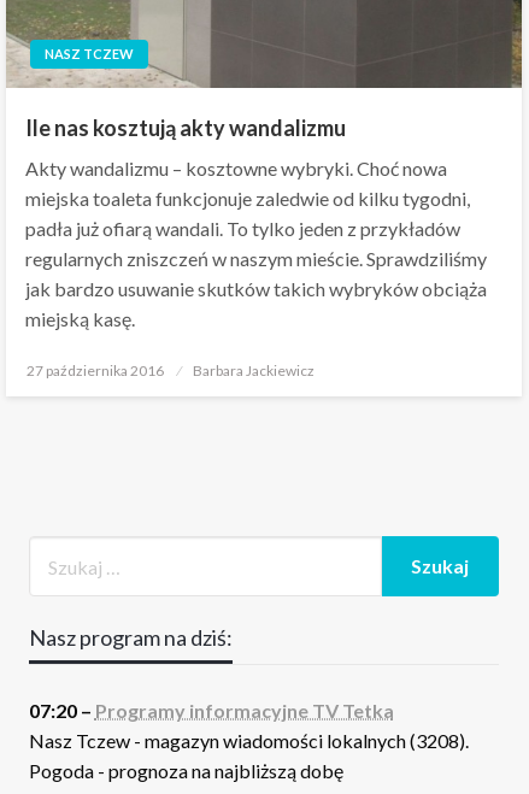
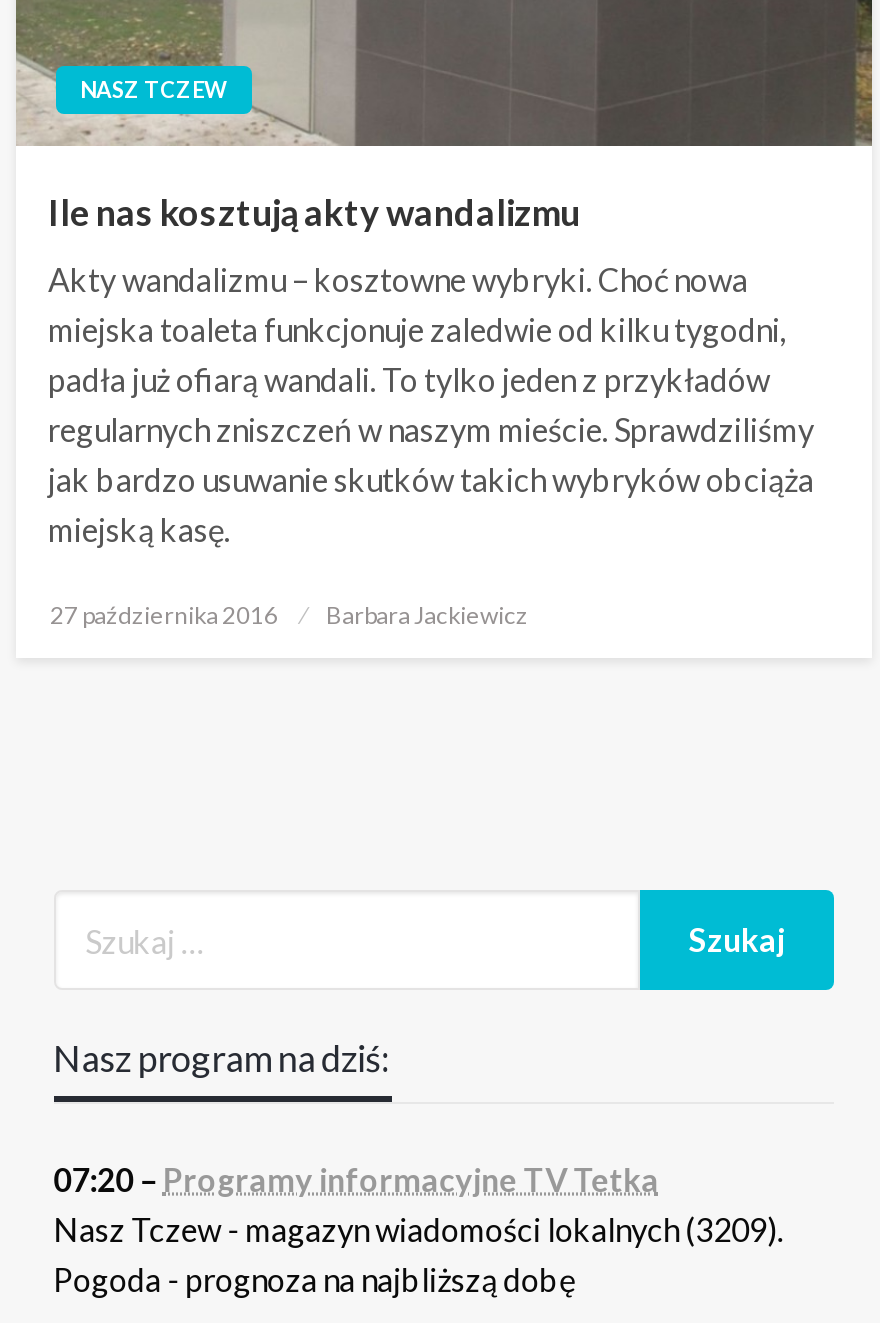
[29,729,468,752] Nasz Tczew - magazyn wiadomości lokalnych (3208). -> [53,1211,783,1249] Nasz Tczew - magazyn wiadomości lokalnych (3209).

